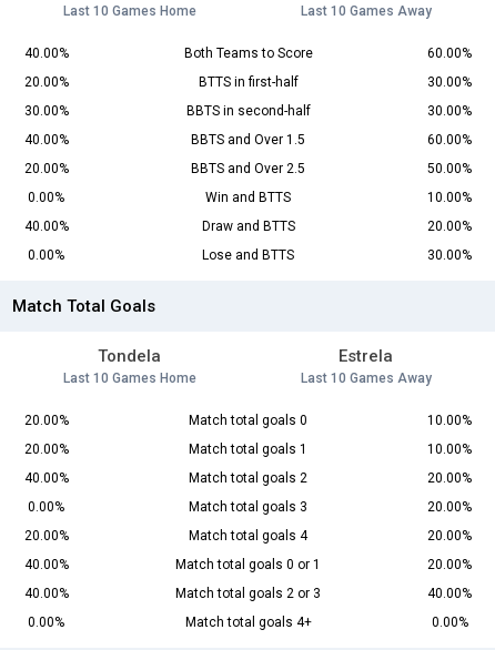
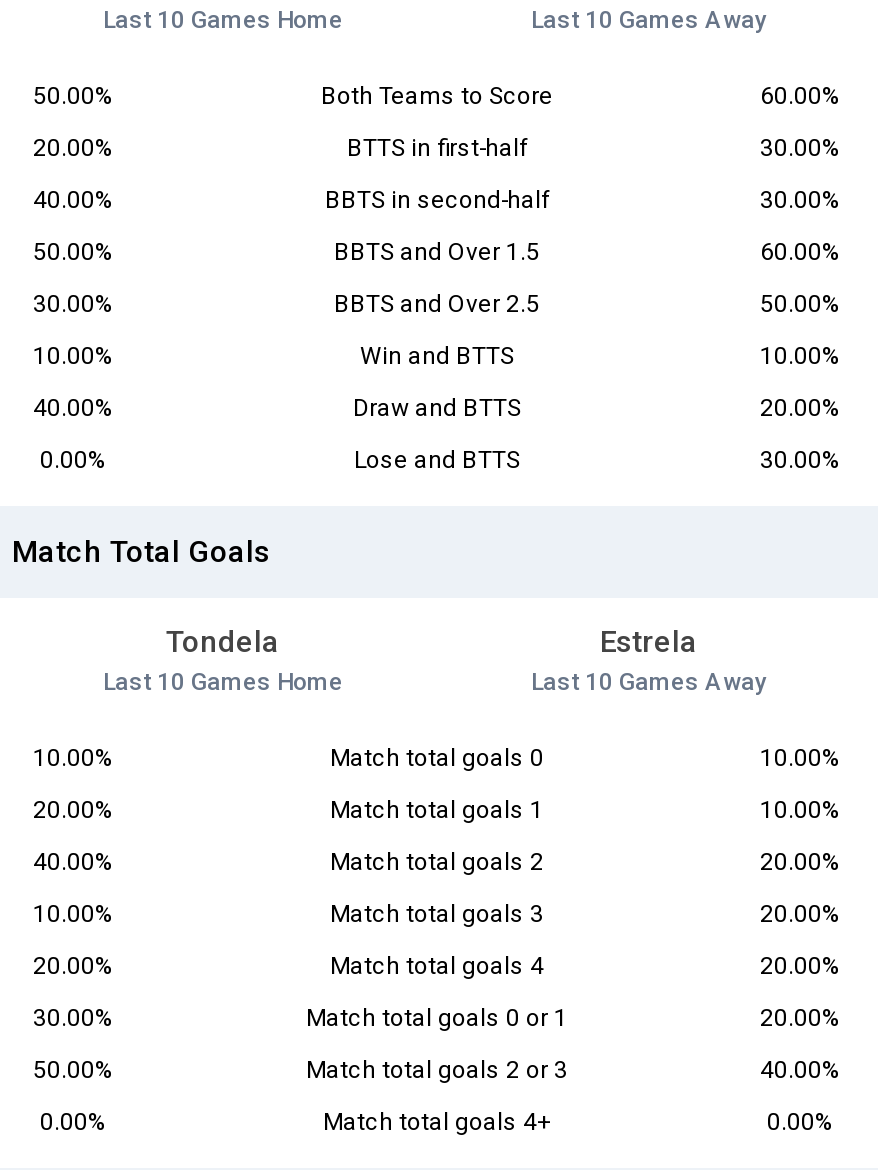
[24,46,68,61] 40.00% -> [33,82,113,110] 50.00%
[24,103,68,119] 30.00% -> [33,186,113,214] 40.00%
[24,132,68,148] 40.00% -> [33,238,113,266] 50.00%
[24,161,68,177] 20.00% -> [33,290,113,318] 30.00%
[28,190,64,205] 0.00% -> [33,342,113,370] 10.00%
[24,413,68,428] 20.00% -> [33,744,113,772] 10.00%
[28,499,64,515] 0.00% -> [33,900,113,928] 10.00%
[24,557,68,573] 40.00% -> [33,1004,113,1032] 30.00%
[24,586,68,601] 40.00% -> [33,1056,113,1084] 50.00%

